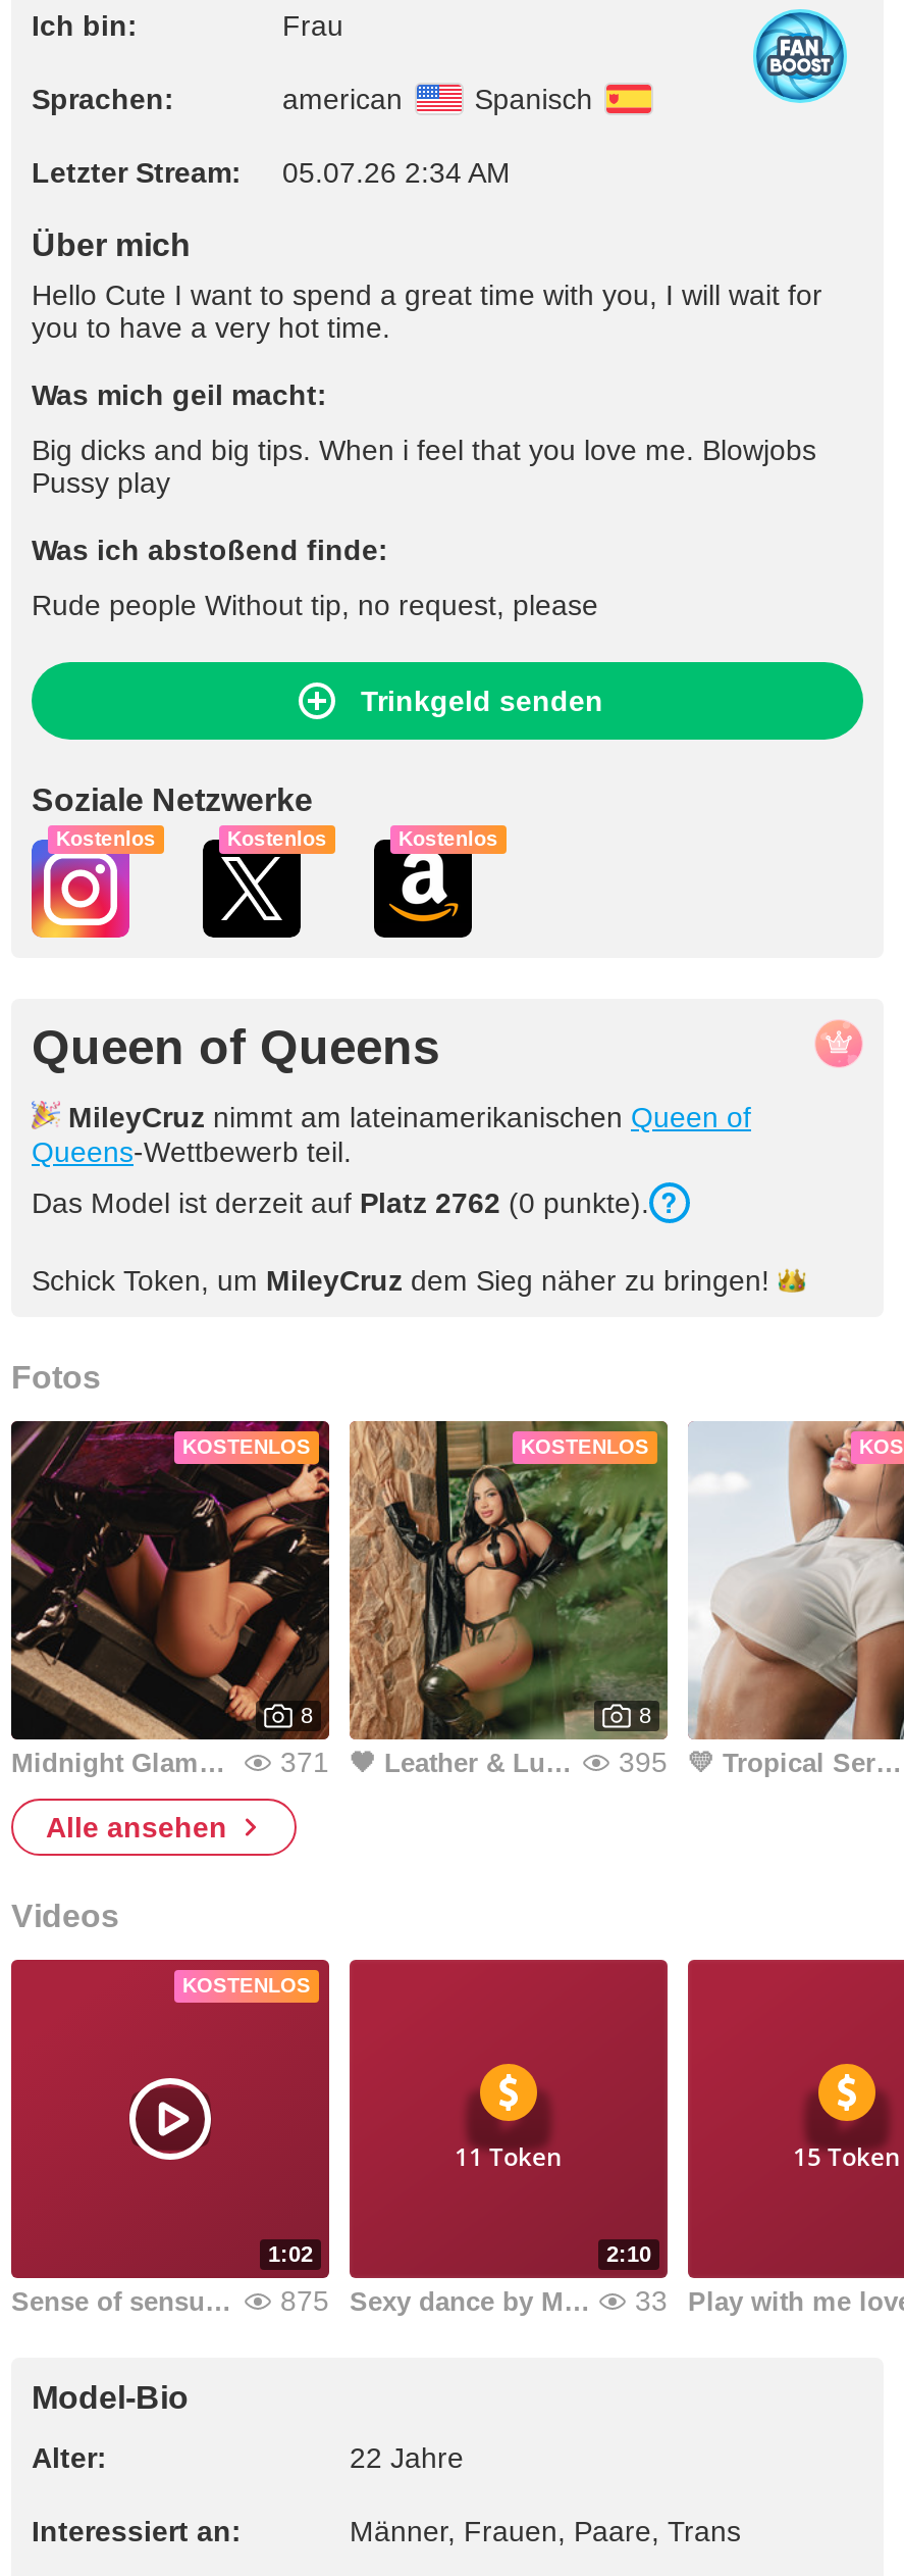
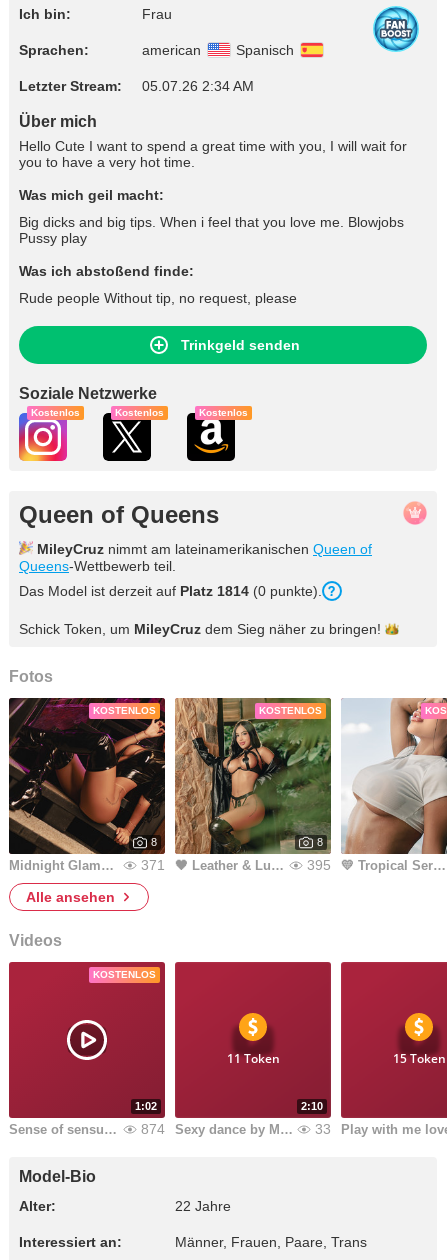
[32,1186,649,1219] Das Model ist derzeit auf Platz 2762 (0 punkte). -> [19,583,322,599] Das Model ist derzeit auf Platz 1814 (0 punkte).
[280,2284,329,2317] 875 -> [141,1121,165,1137] 874

